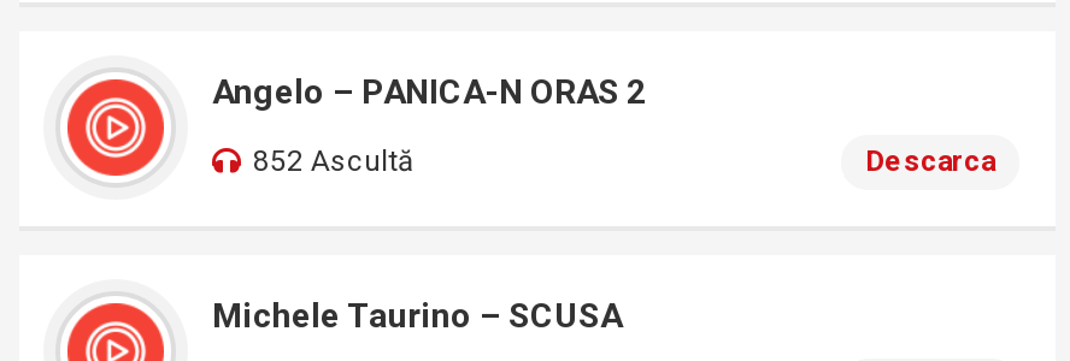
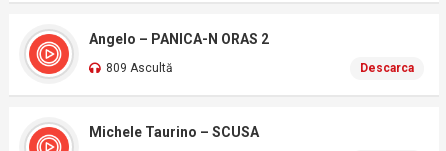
[253,144,415,178] 852 Ascultă -> [106,61,173,75] 809 Ascultă

